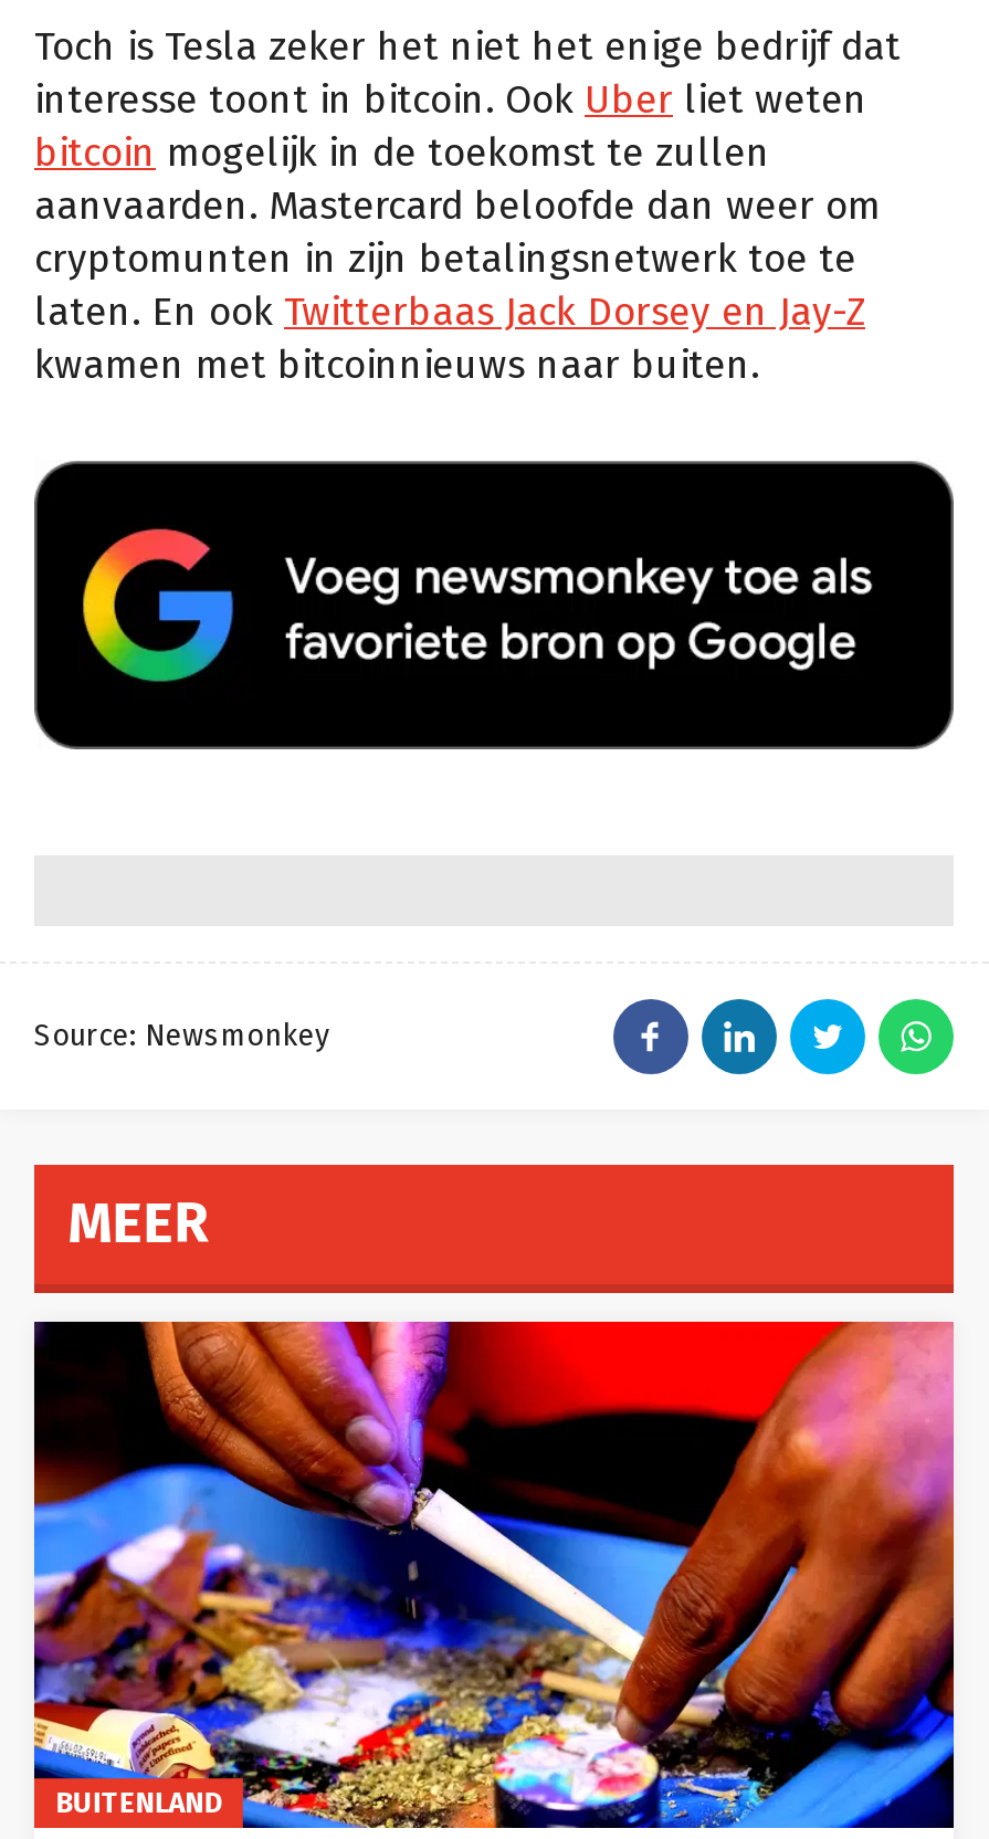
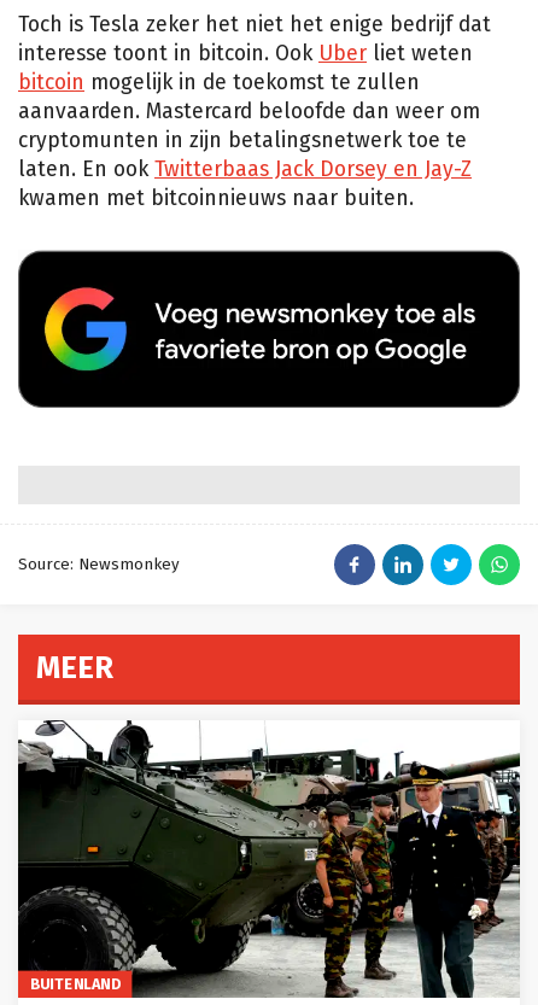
[32,1318,956,1829] [image] -> [17,719,521,999] [image]

